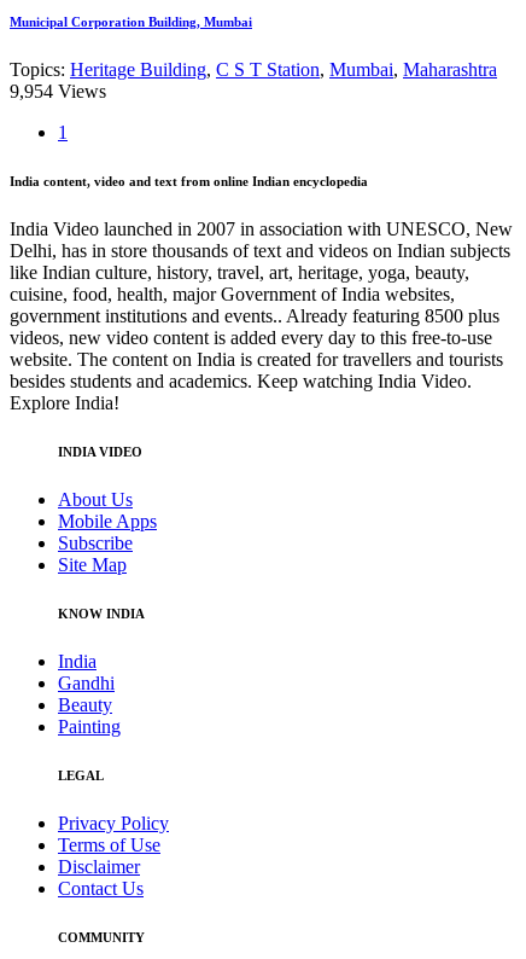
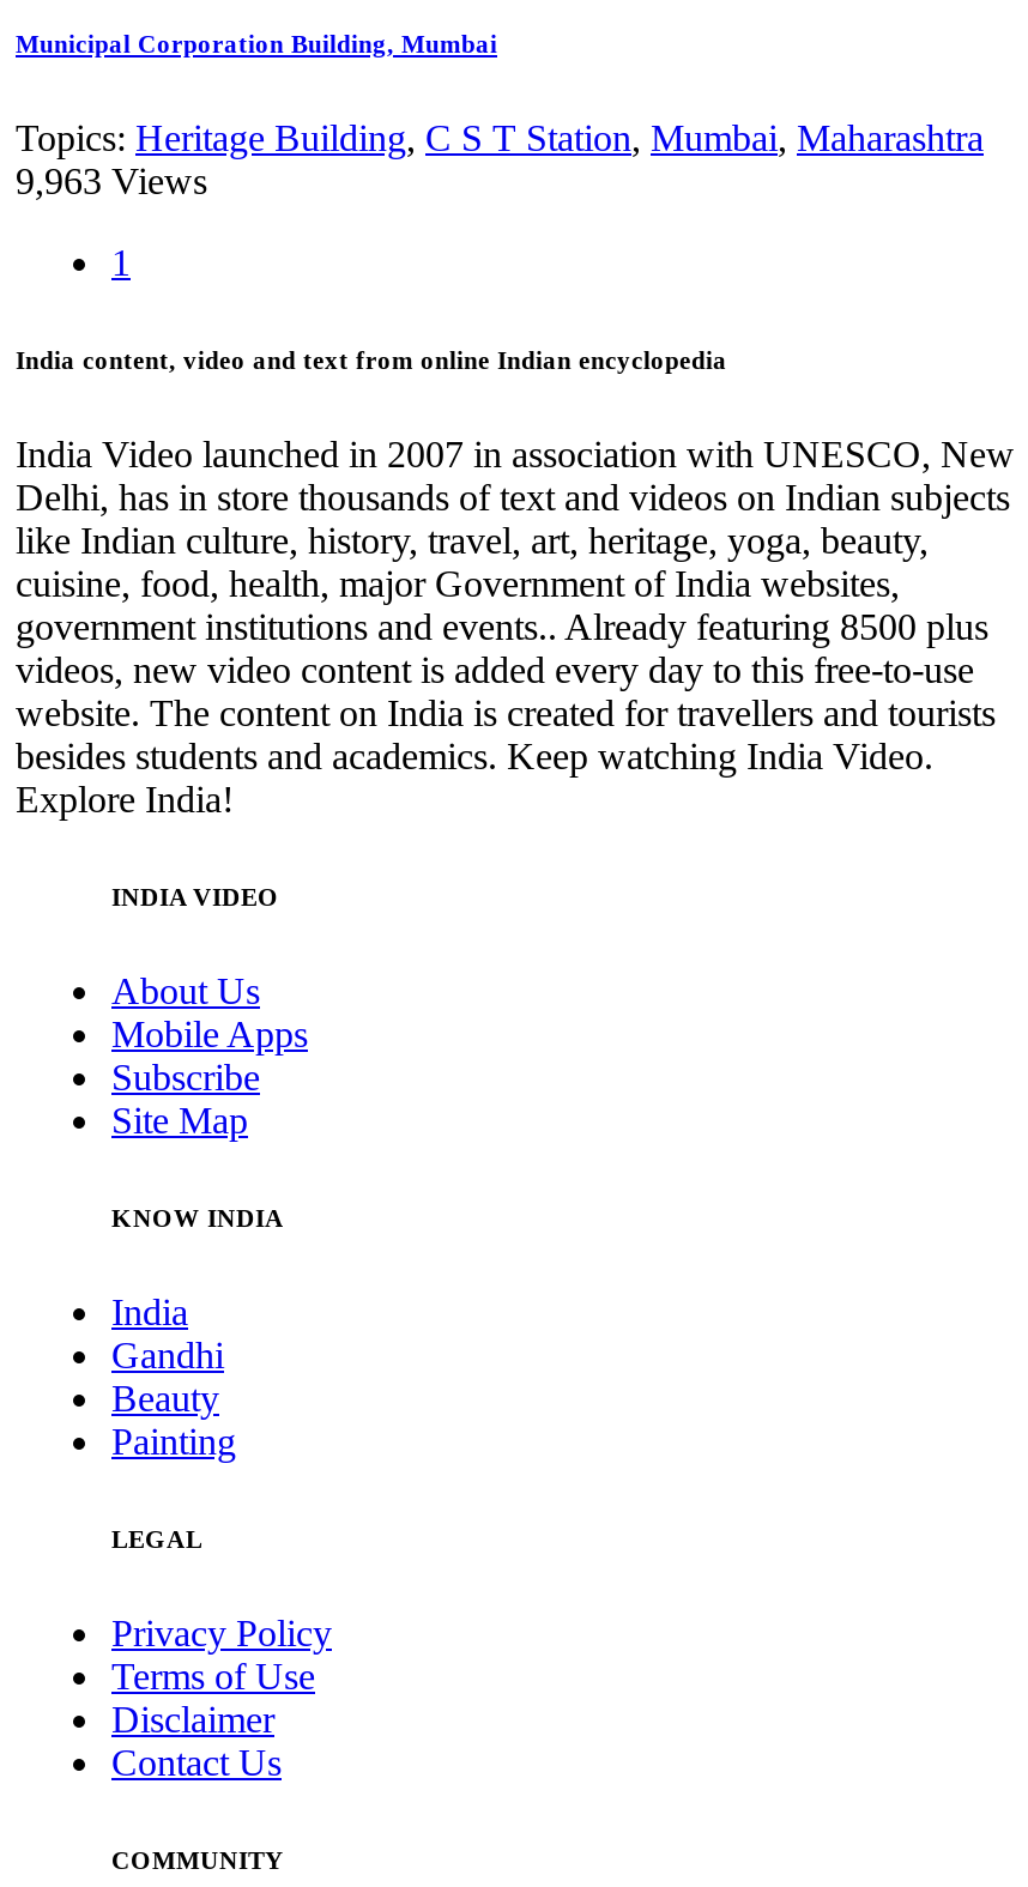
[10,81,106,102] 9,954 Views -> [16,161,207,202] 9,963 Views

